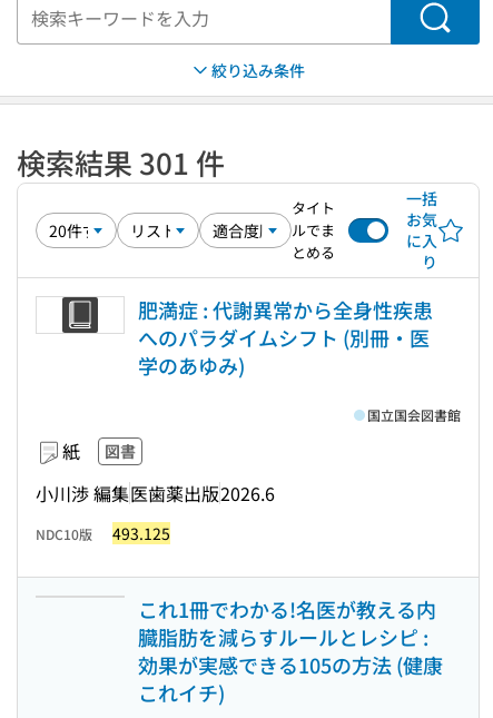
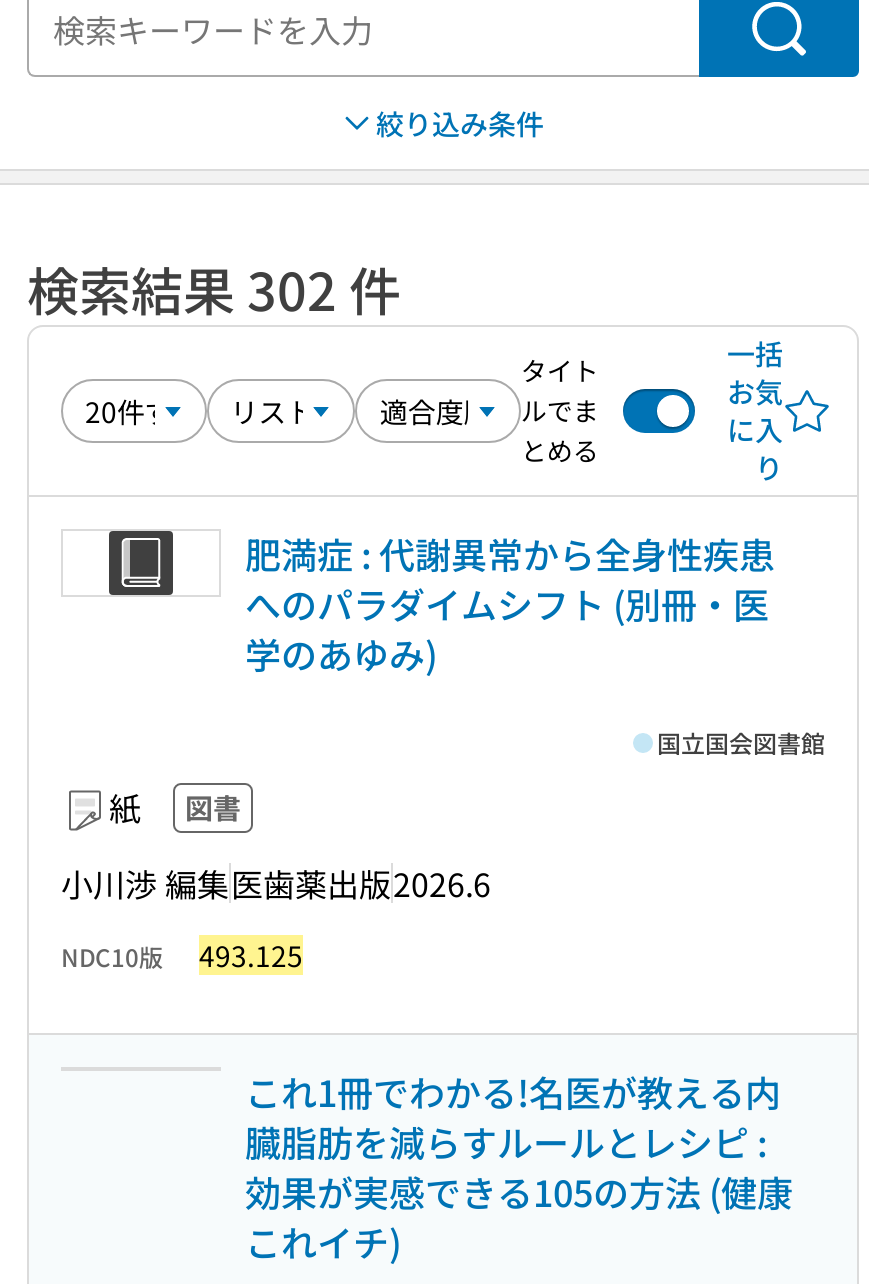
[17,141,225,183] 検索結果 301 件 -> [27,251,401,325] 検索結果 302 件

